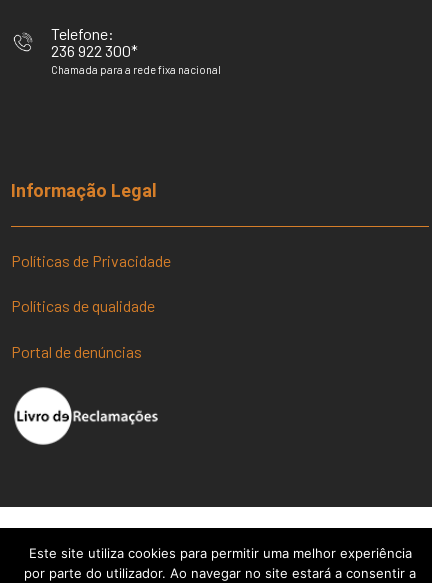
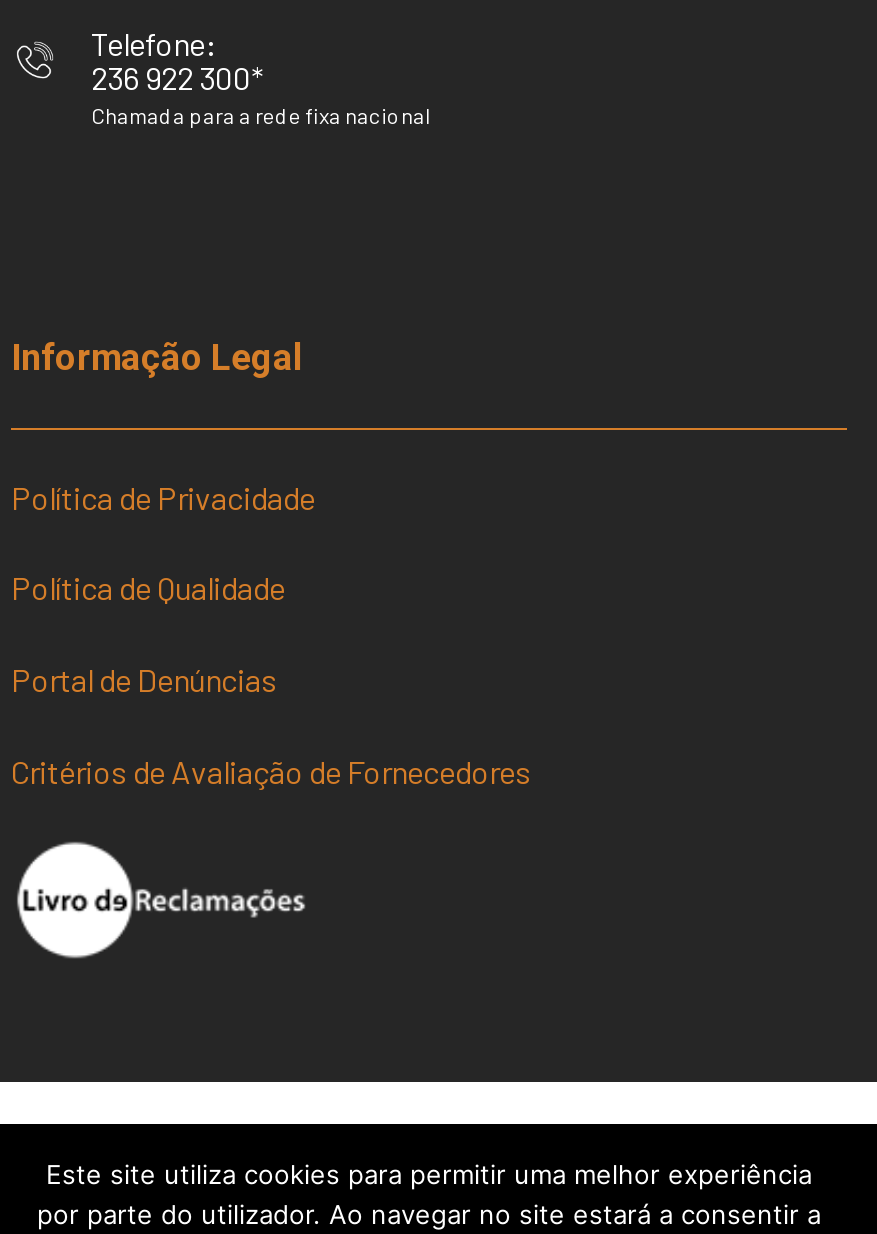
[11,251,171,361] Políticas de Privacidade | Políticas de qualidade | Portal de denúncias -> [11,477,531,790] Política de Privacidade | Política de Qualidade | Portal de Denúncias | Critérios de Avaliação de Fornecedores

